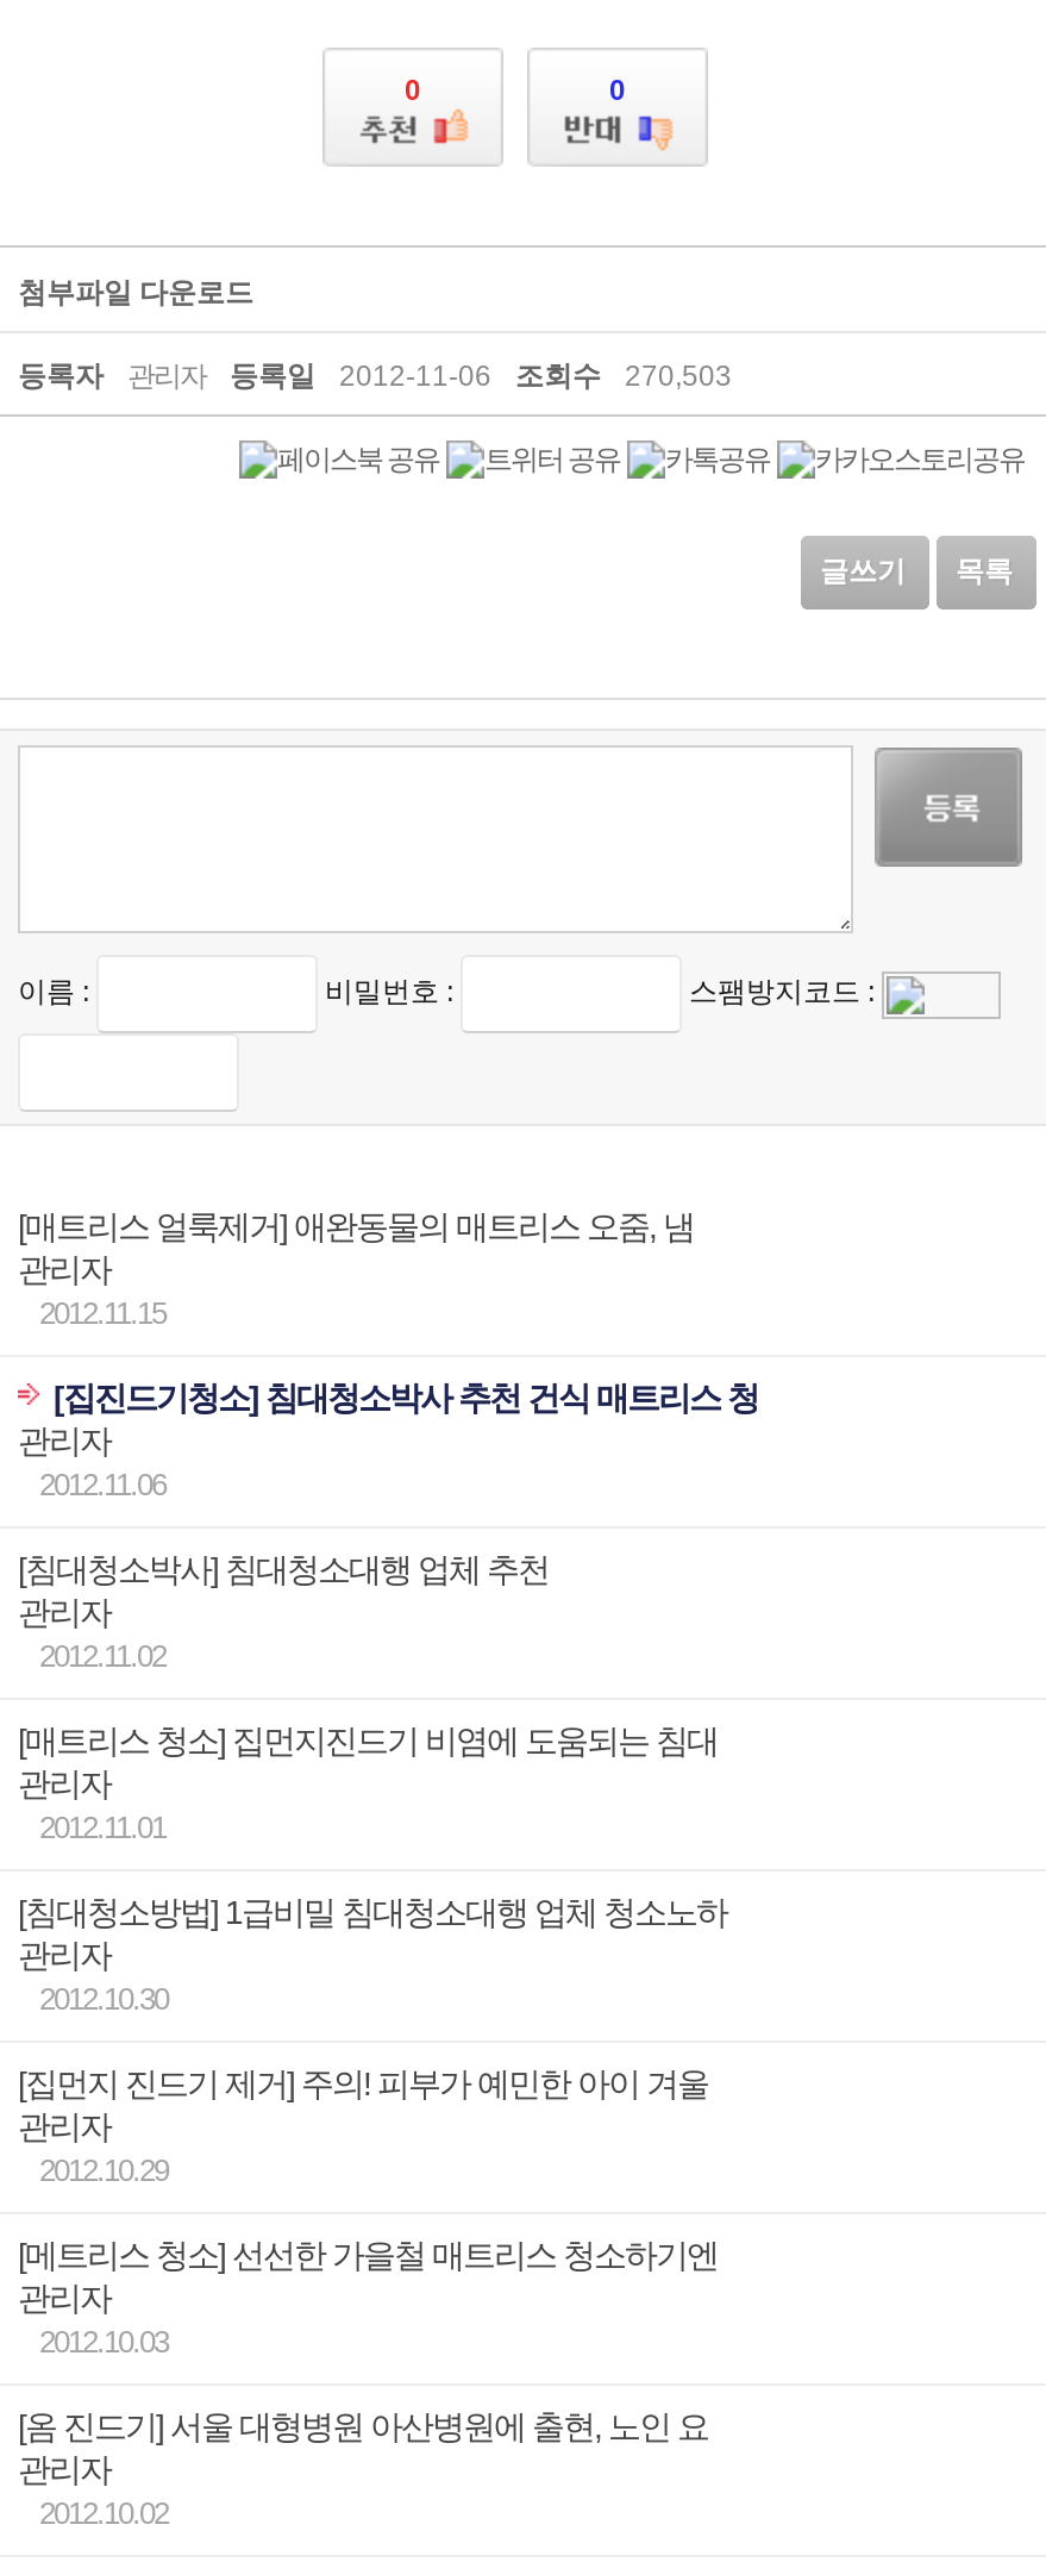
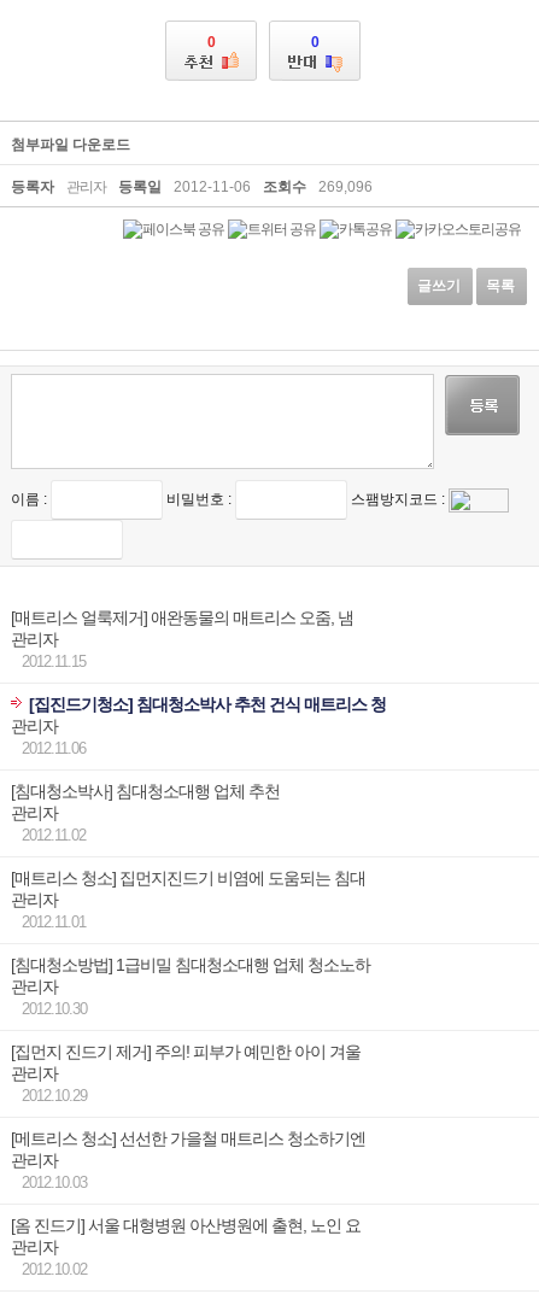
[18,361,732,394] 등록자 관리자 등록일 2012-11-06 조회수 270,503 -> [11,179,373,196] 등록자 관리자 등록일 2012-11-06 조회수 269,096

